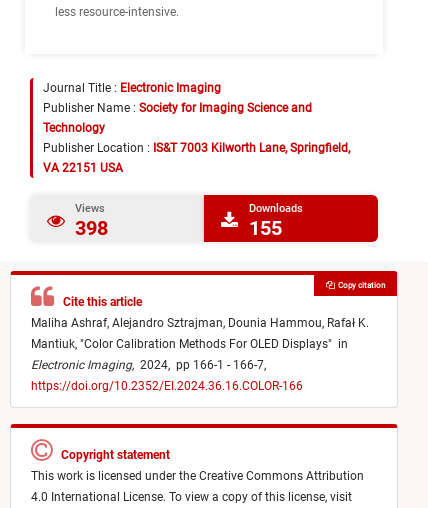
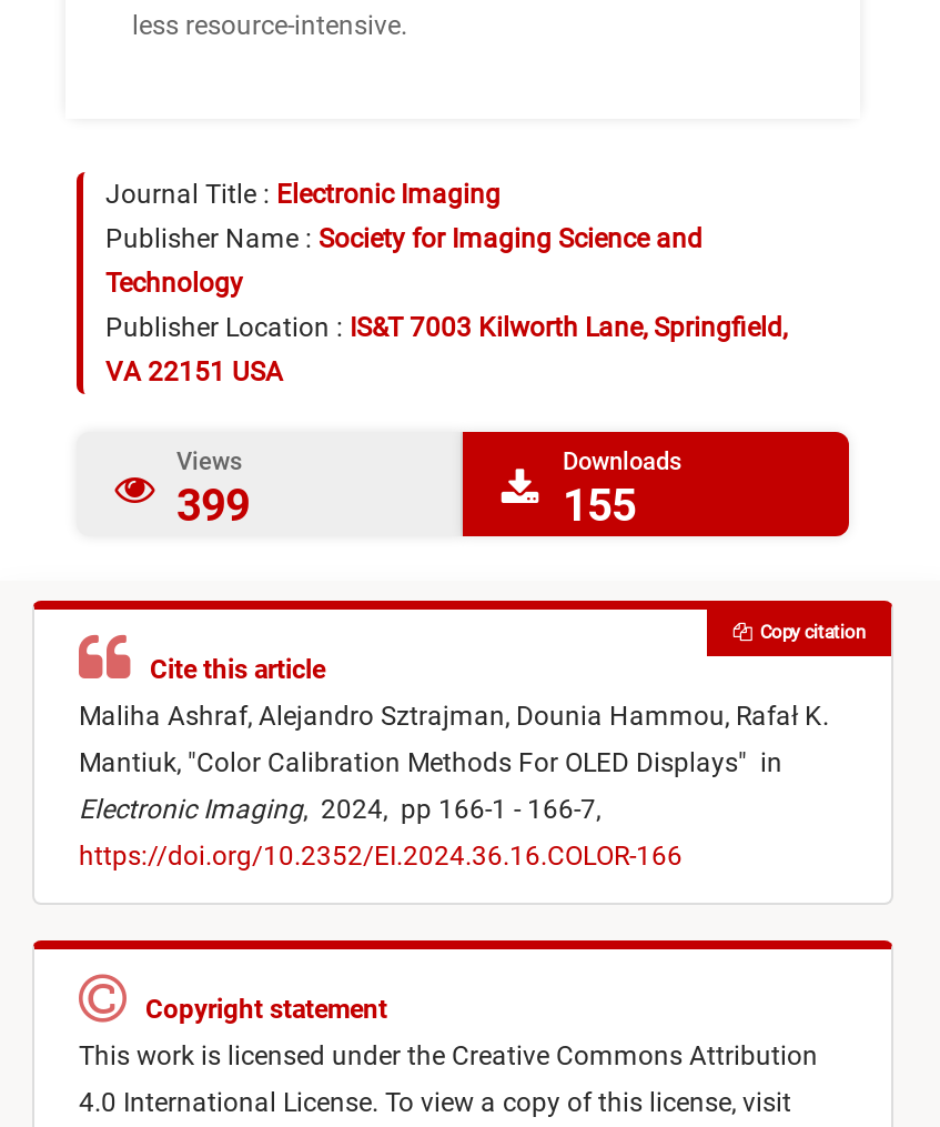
[75,216,108,240] 398 -> [176,479,250,532] 399

